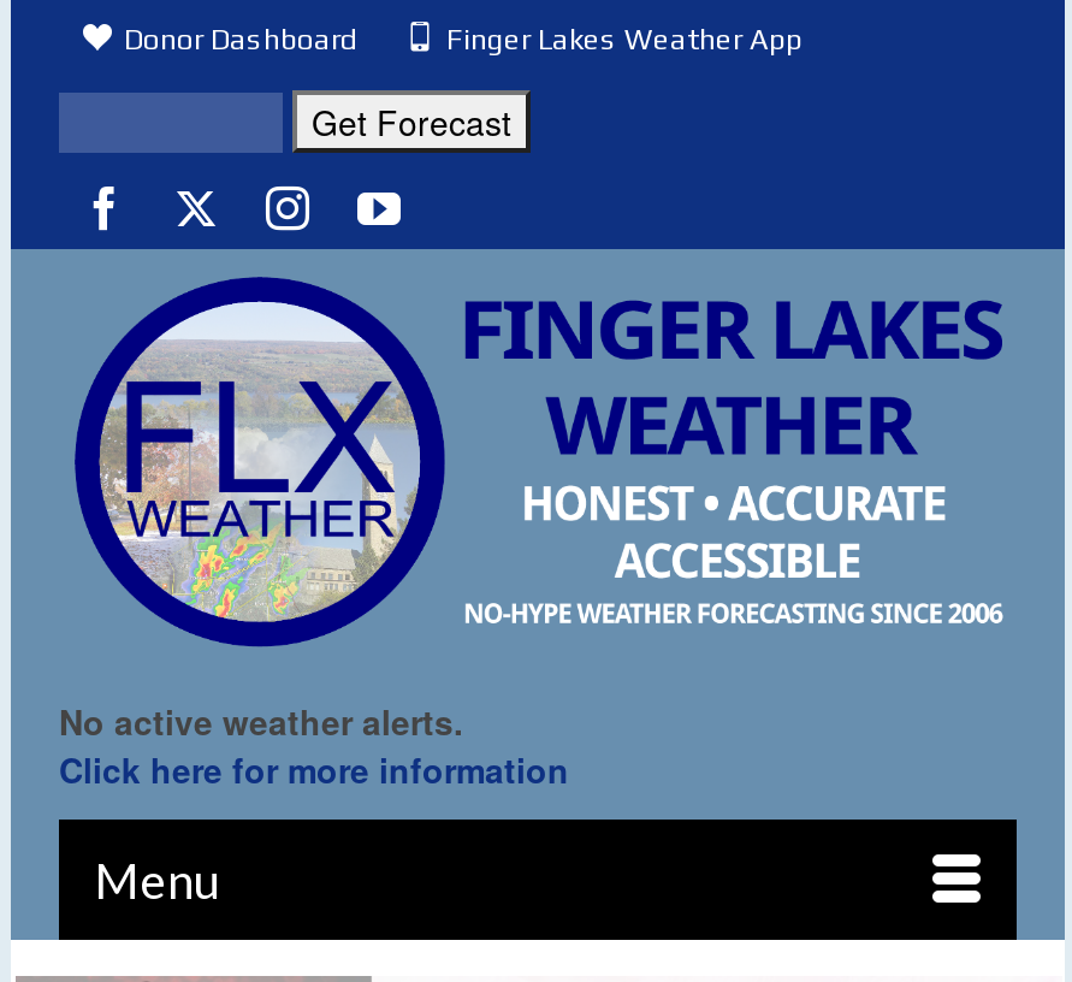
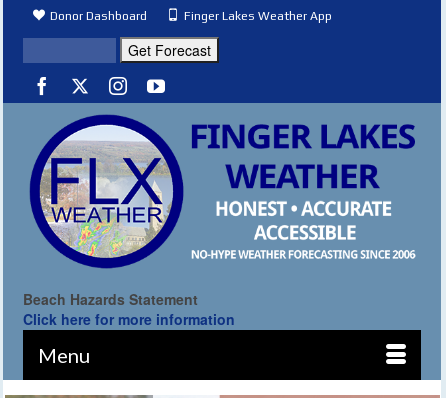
[59,697,463,745] No active weather alerts. -> [23,289,198,309] Beach Hazards Statement

